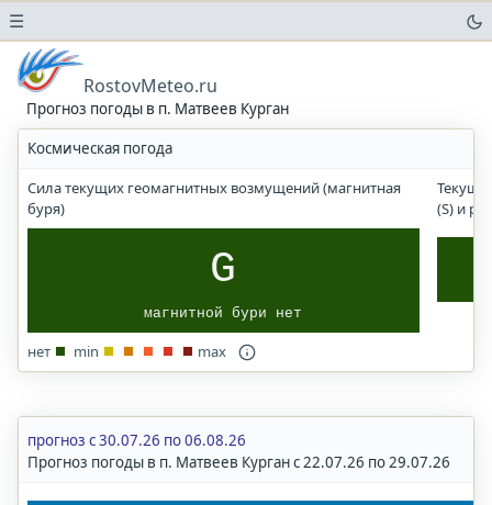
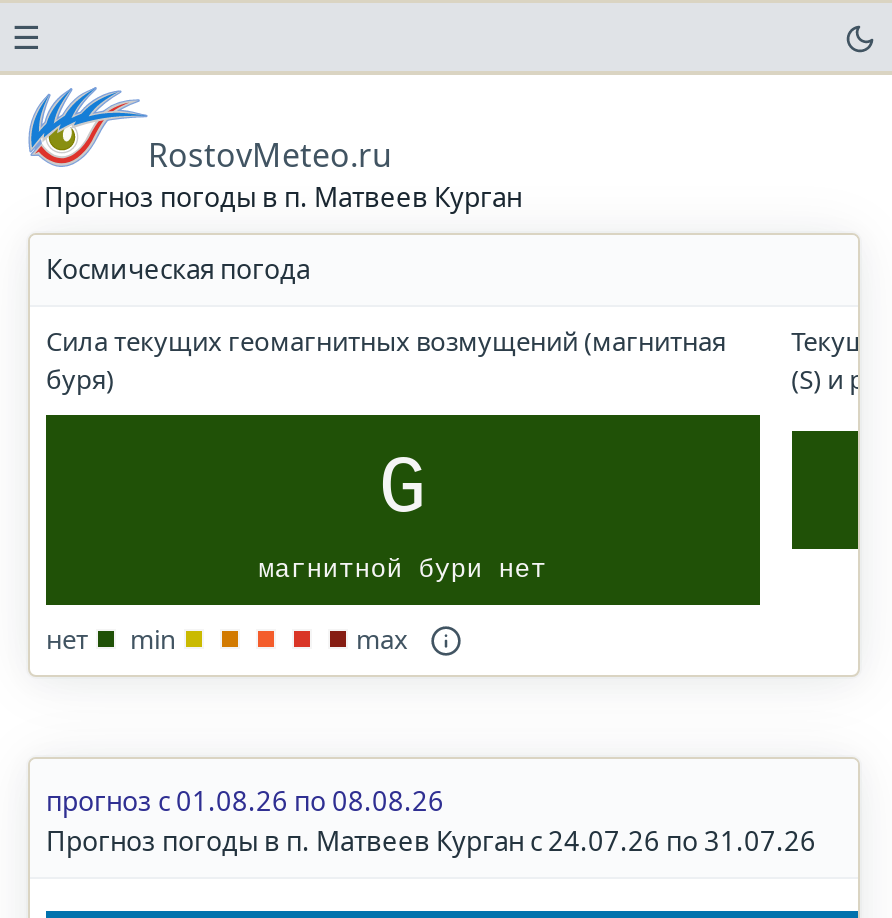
[27,430,246,450] прогноз с 30.07.26 по 06.08.26 -> [46,783,444,819] прогноз с 01.08.26 по 08.08.26
[27,452,450,472] Прогноз погоды в п. Матвеев Курган с 22.07.26 по 29.07.26 -> [46,823,816,859] Прогноз погоды в п. Матвеев Курган с 24.07.26 по 31.07.26

